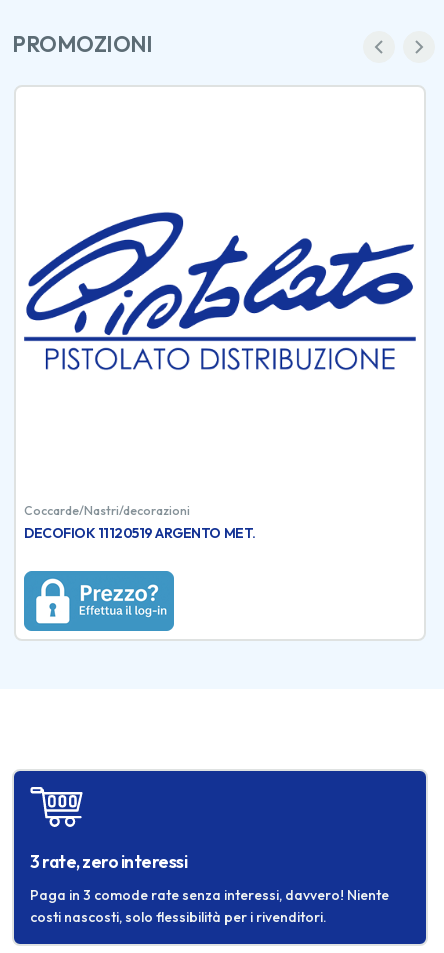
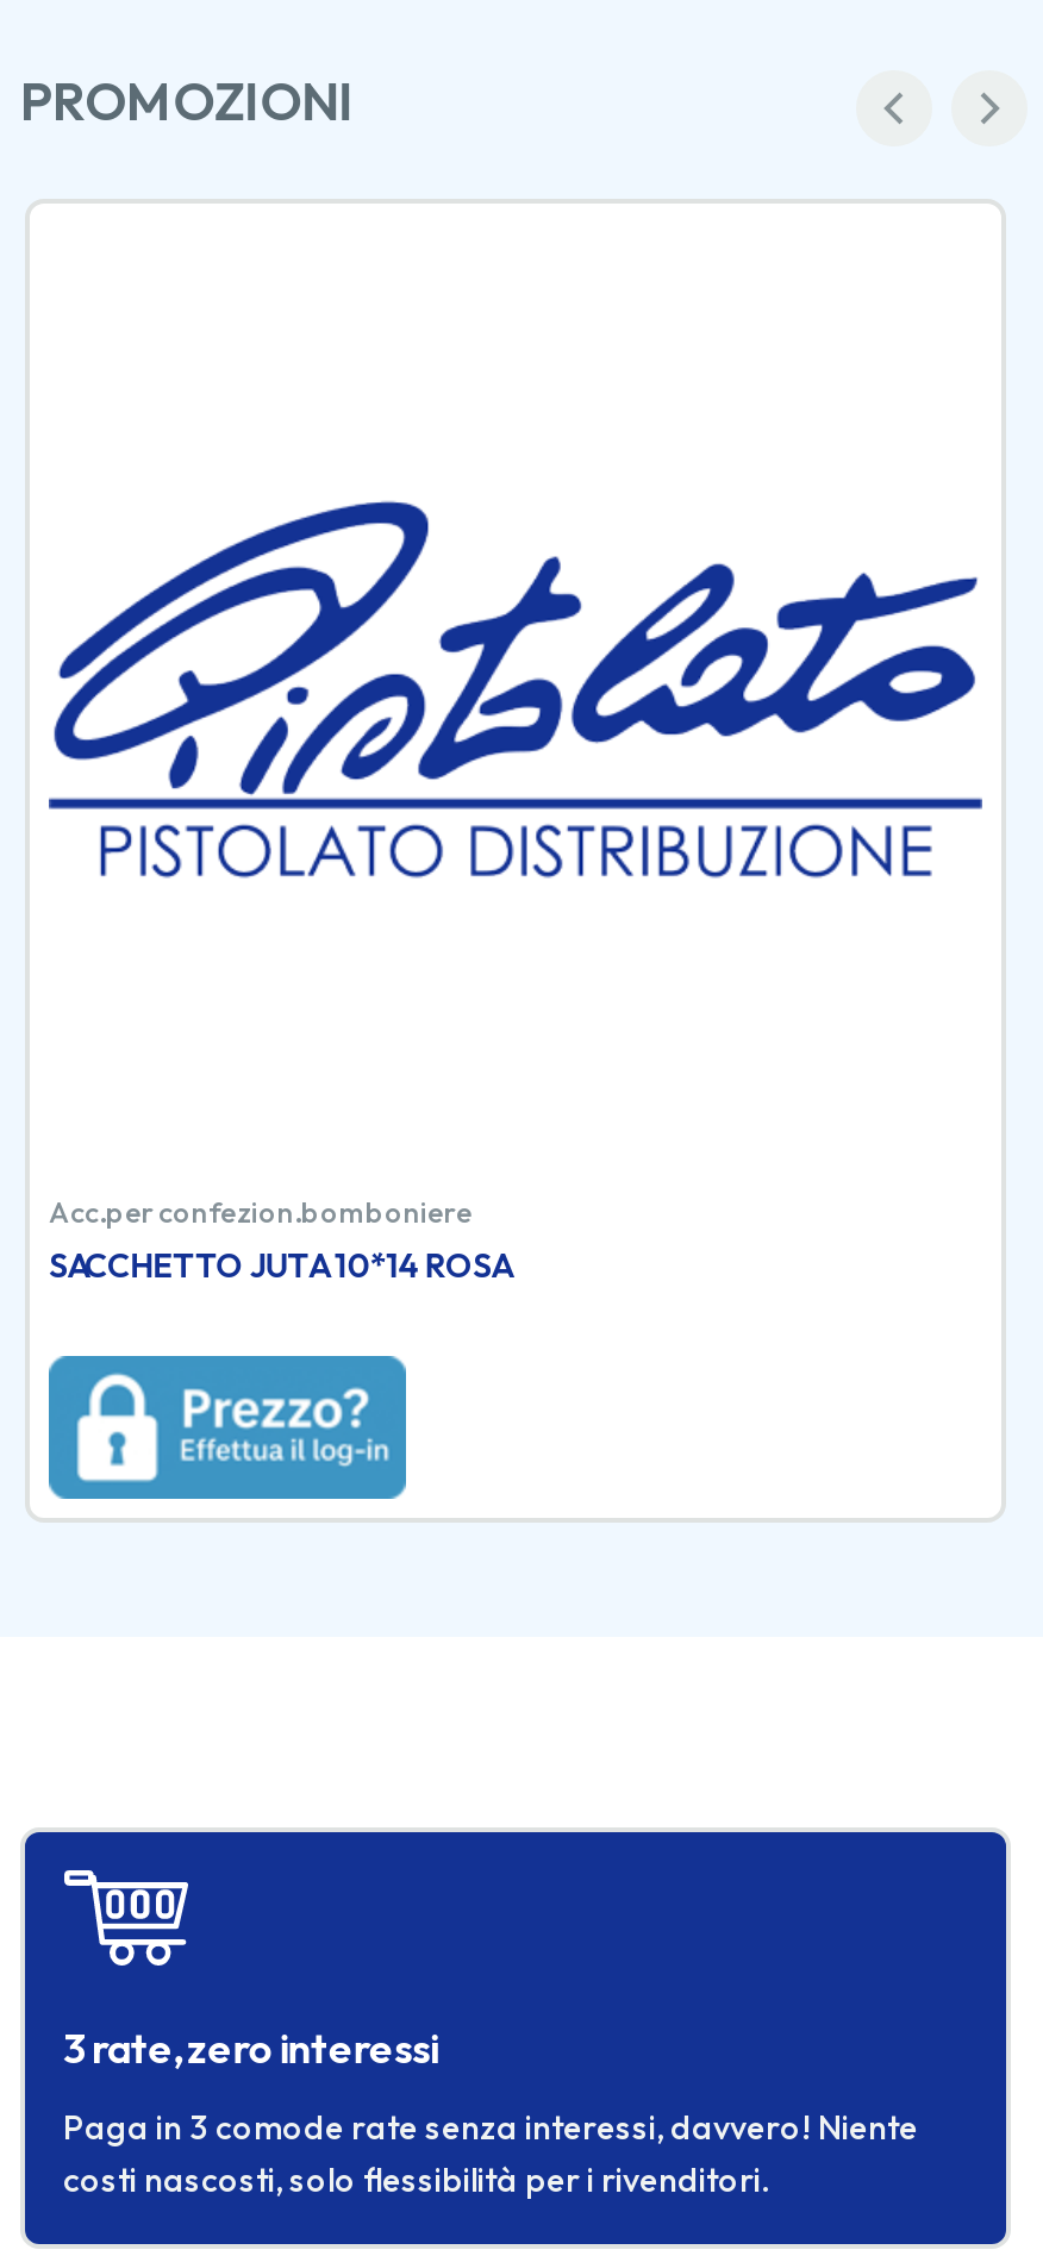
[24,503,256,542] Coccarde/Nastri/decorazioni | DECOFIOK 11120519 ARGENTO MET. -> [49,1193,511,1286] Acc.per confezion.bomboniere | SACCHETTO JUTA 10*14 ROSA

